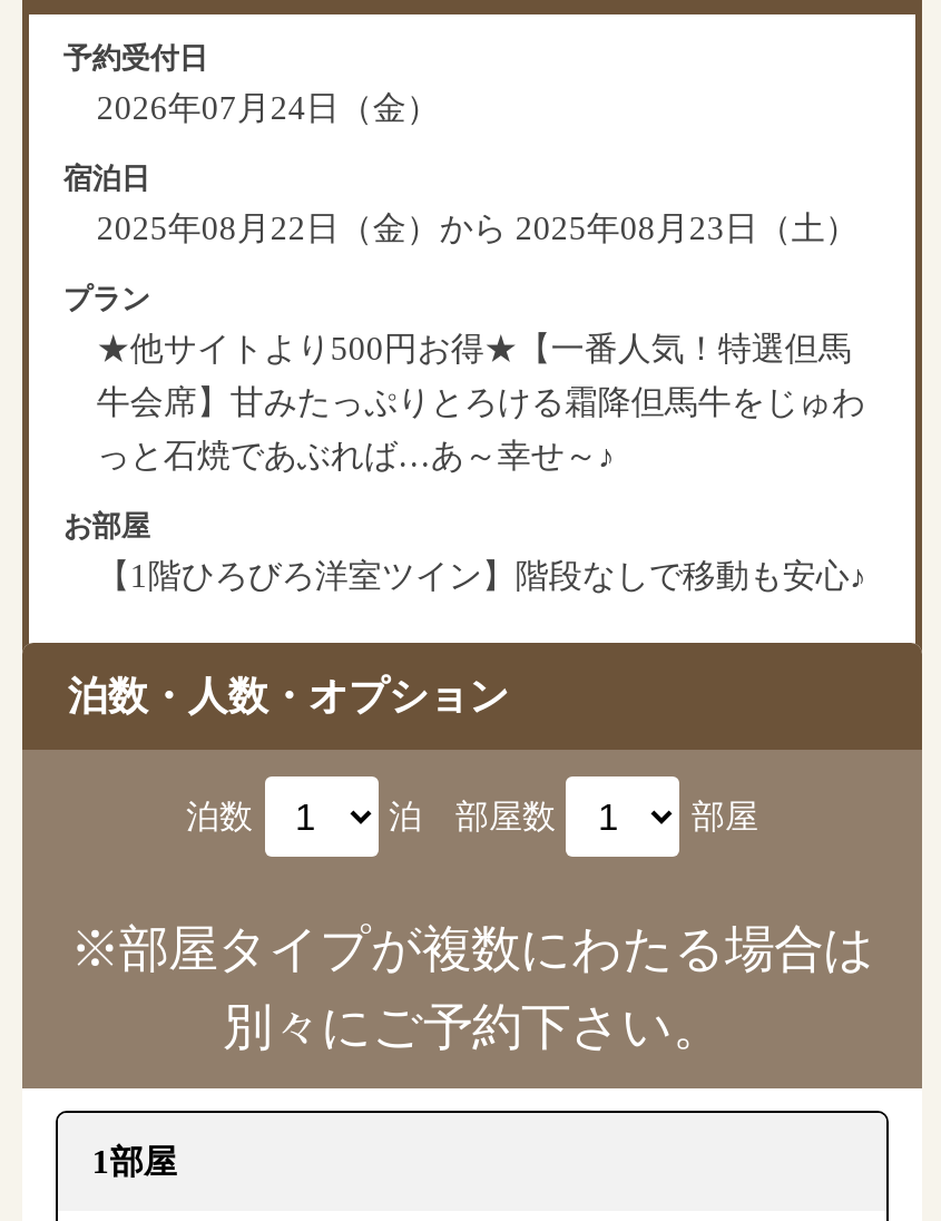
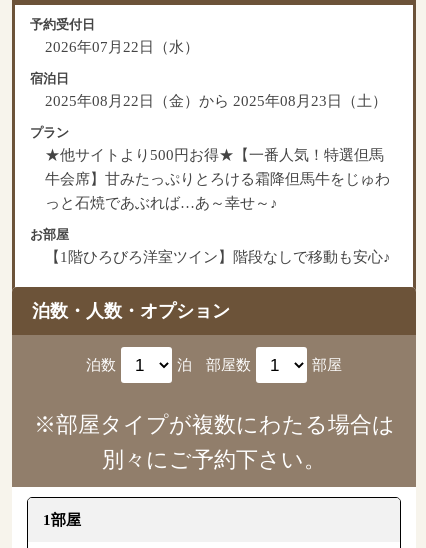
[97,90,440,126] 2026年07月24日（金） -> [45,39,199,55] 2026年07月22日（水）

